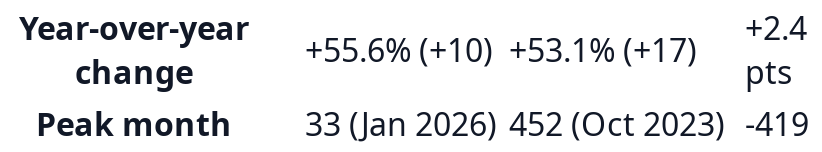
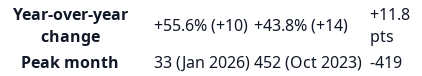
[745,5,807,49] +2.4 -> [370,3,410,25] +11.8
[305,27,697,71] +55.6% (+10) +53.1% (+17) -> [154,14,348,36] +55.6% (+10) +43.8% (+14)

